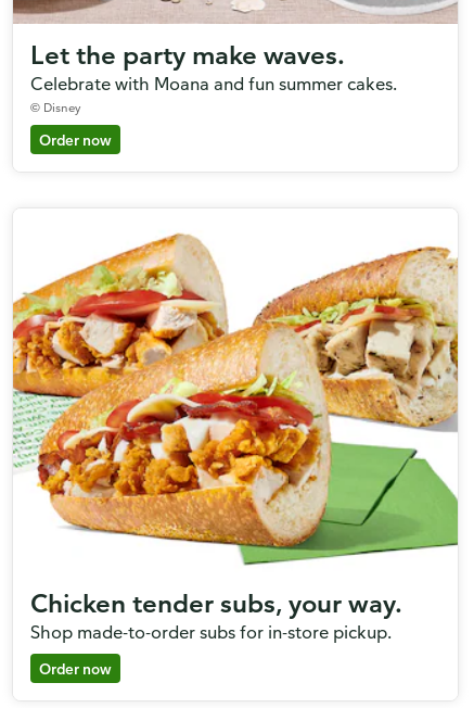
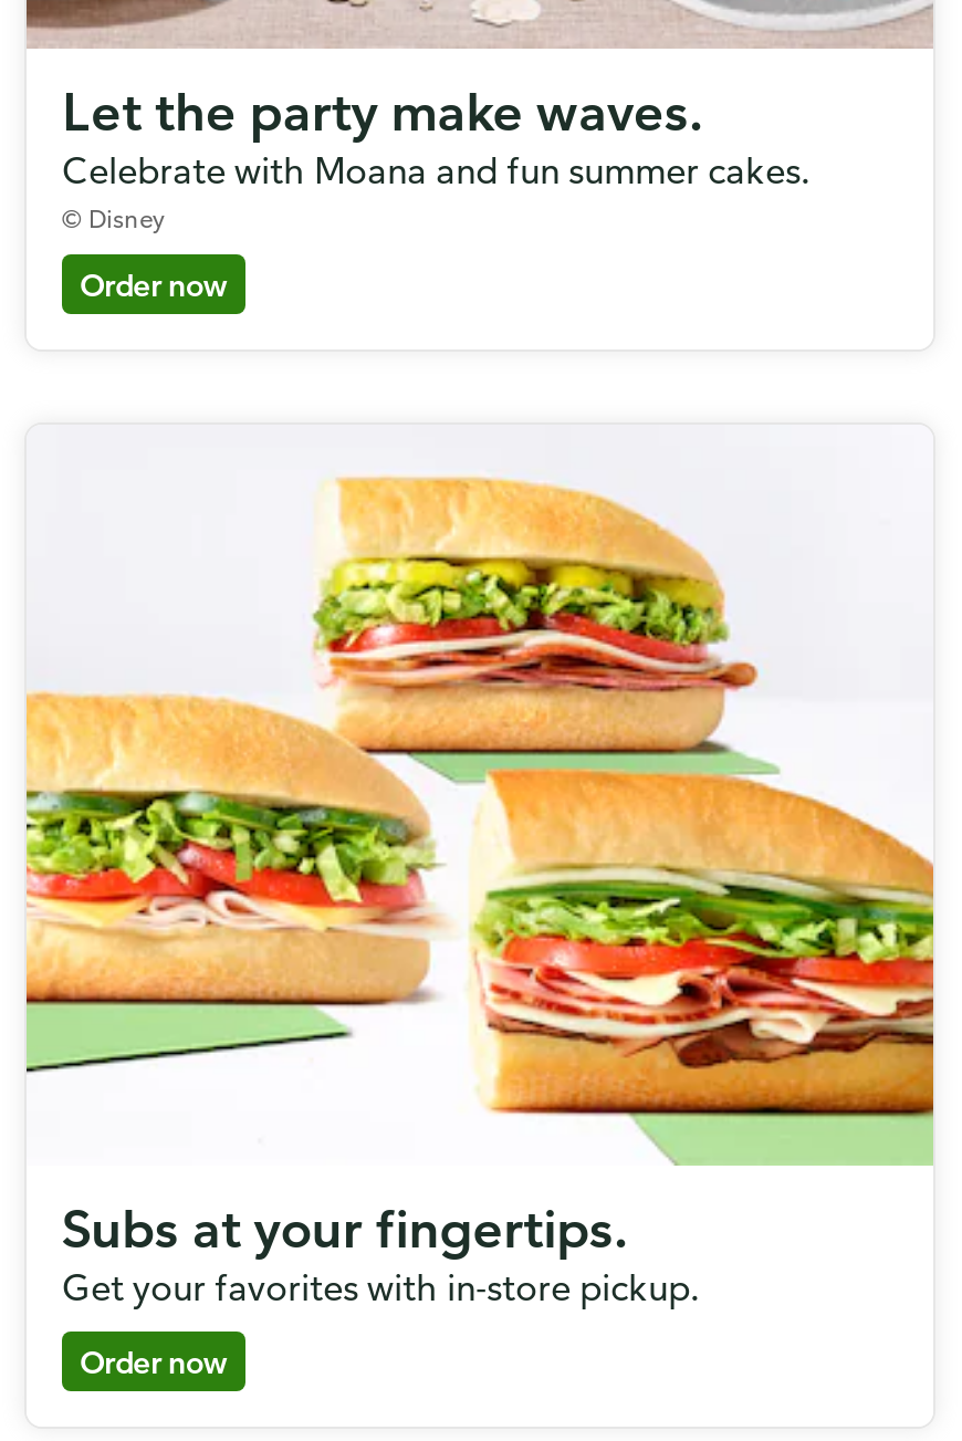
[12,233,459,643] [image] | Chicken tender subs, your way. | Shop made-to-order subs for in-store pickup. -> [24,473,935,1309] [image] | Subs at your fingertips. | Get your favorites with in-store pickup.

